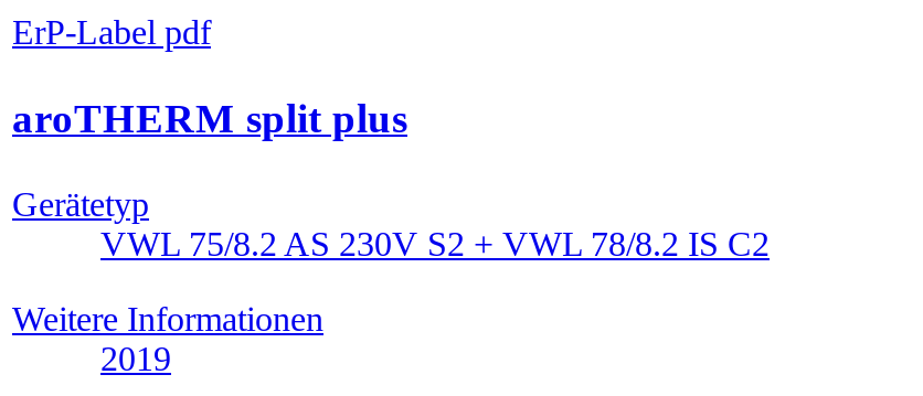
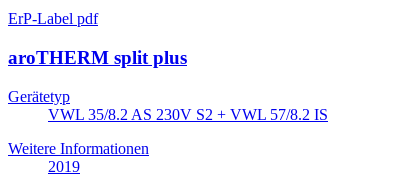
[100,224,770,261] VWL 75/8.2 AS 230V S2 + VWL 78/8.2 IS C2 -> [48,105,328,122] VWL 35/8.2 AS 230V S2 + VWL 57/8.2 IS

